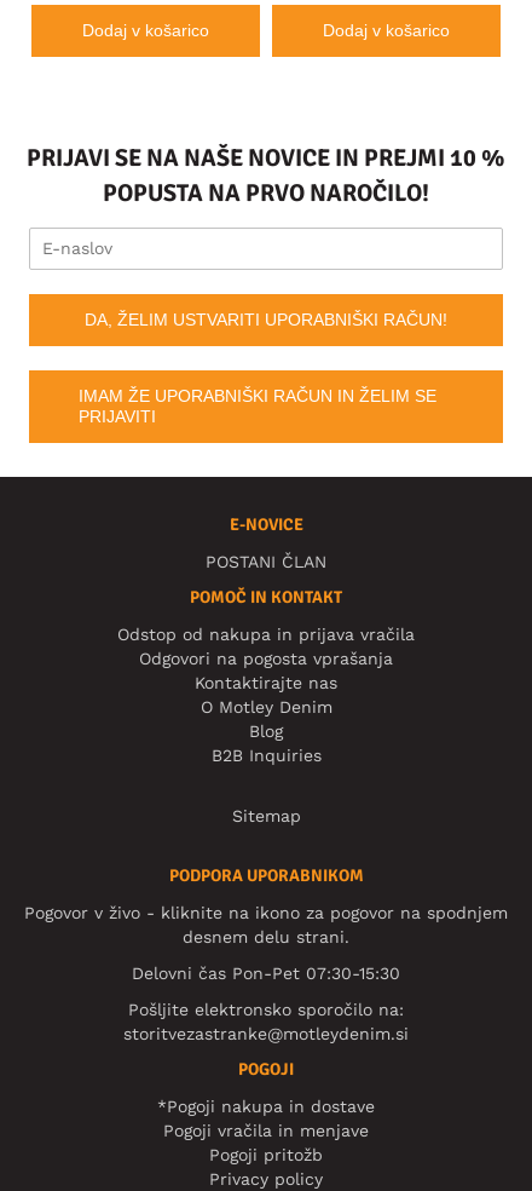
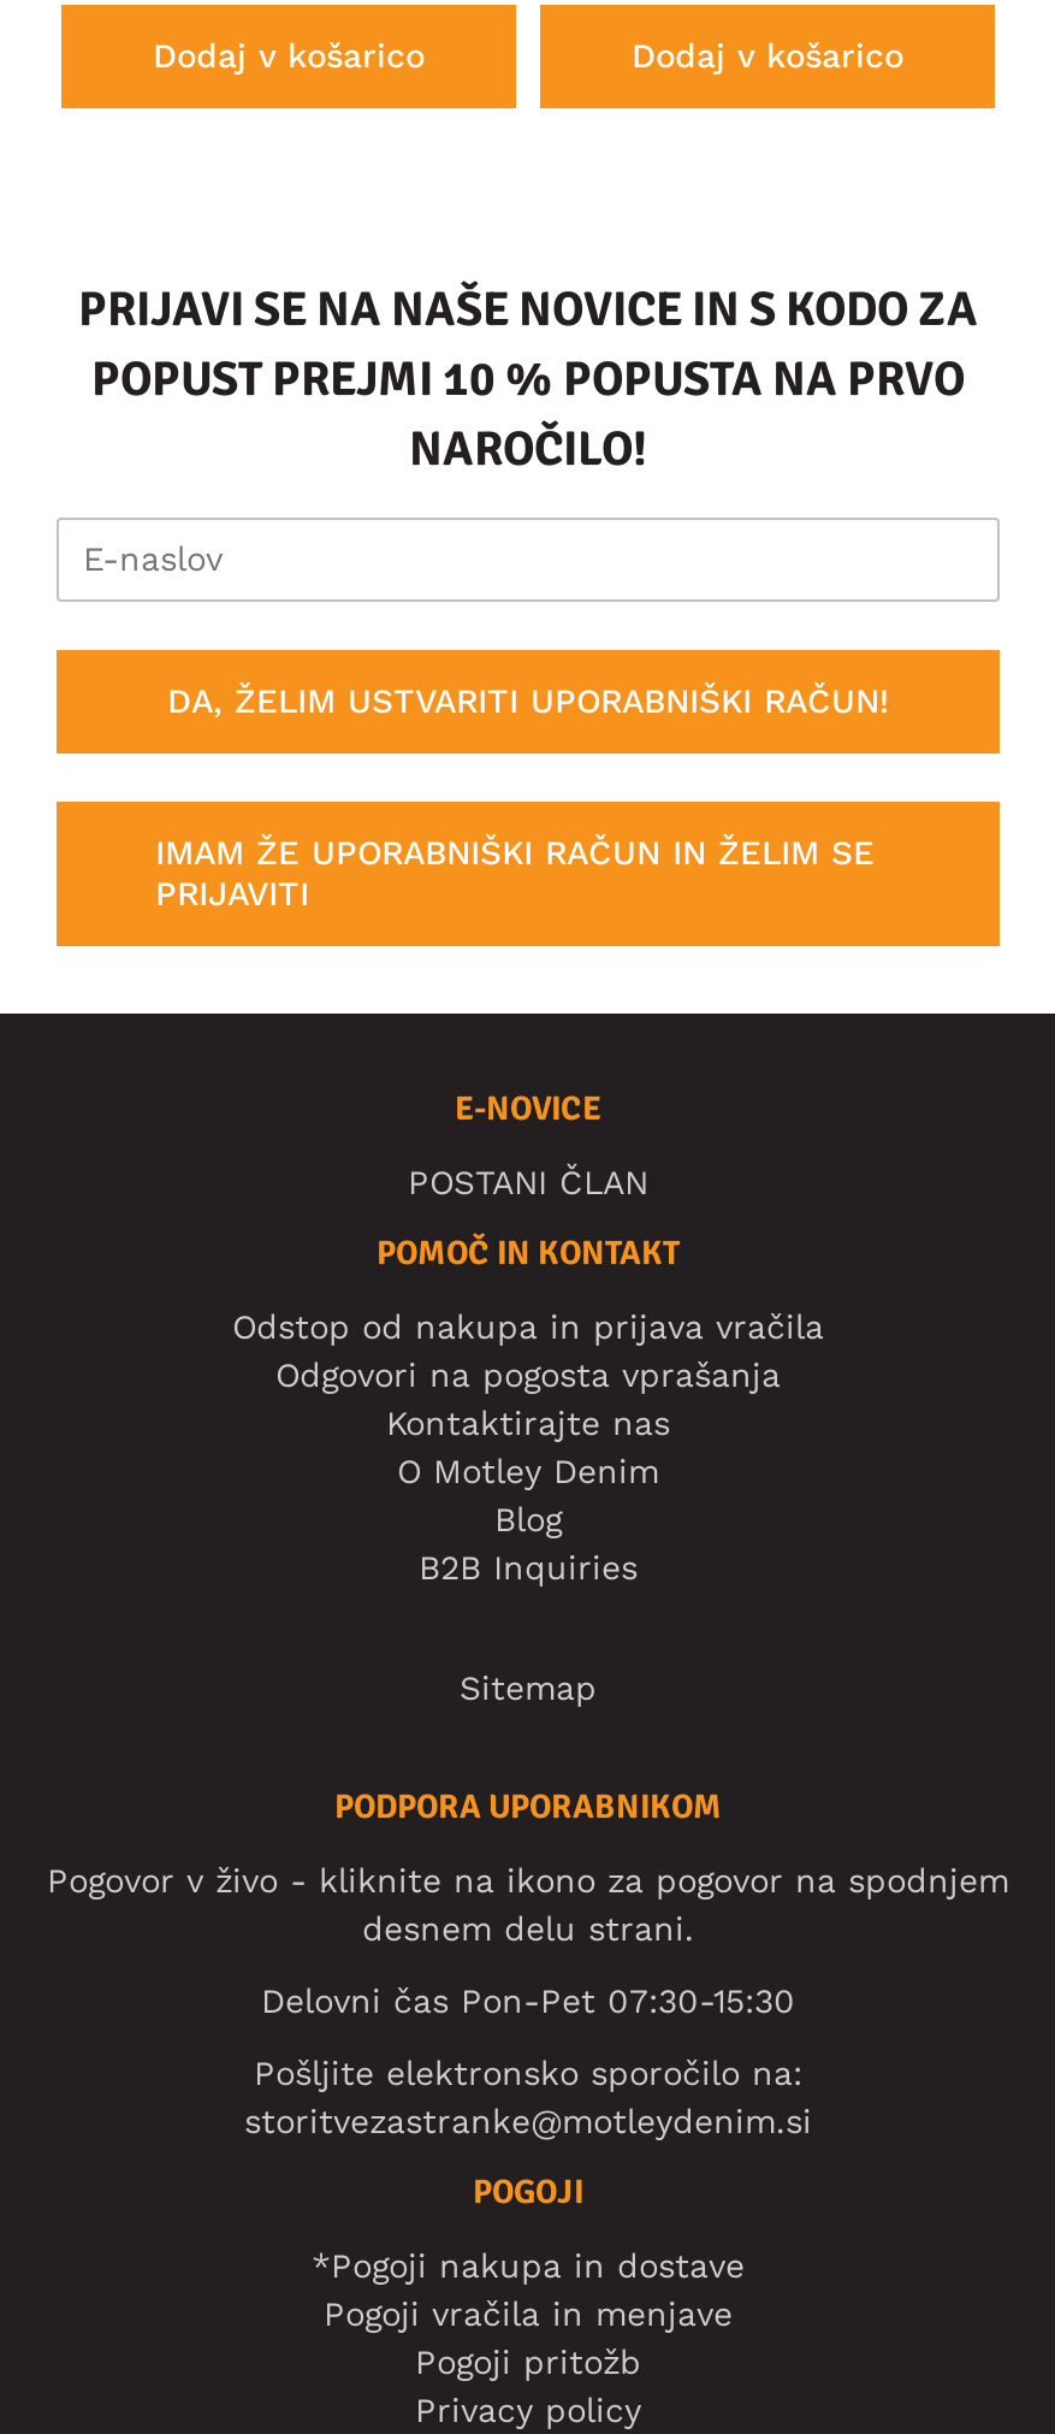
[27,143,505,208] PRIJAVI SE NA NAŠE NOVICE IN PREJMI 10 % | POPUSTA NA PRVO NAROČILO! -> [78,280,978,480] PRIJAVI SE NA NAŠE NOVICE IN S KODO ZA | POPUST PREJMI 10 % POPUSTA NA PRVO | NAROČILO!

